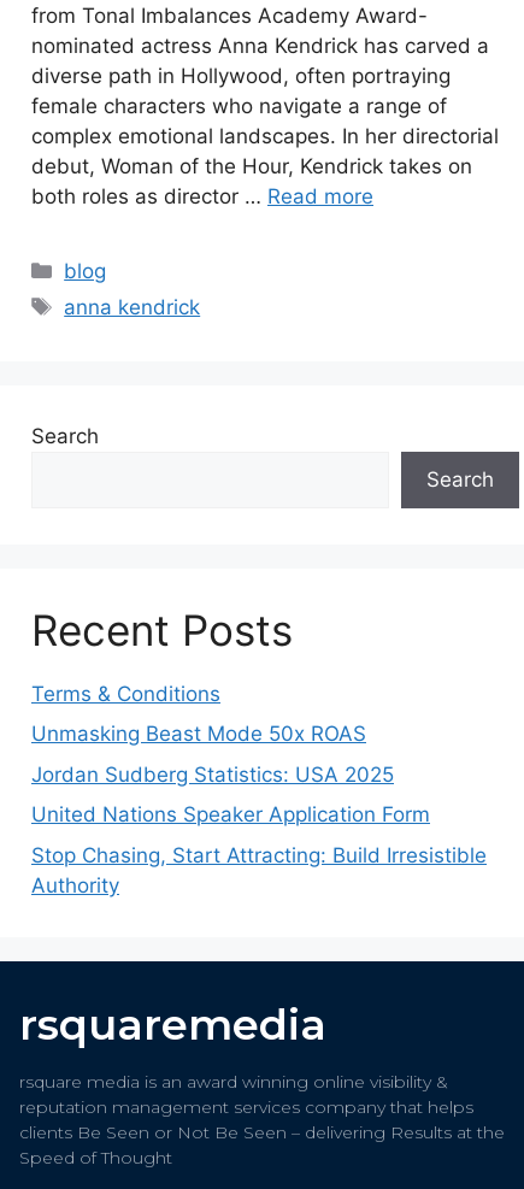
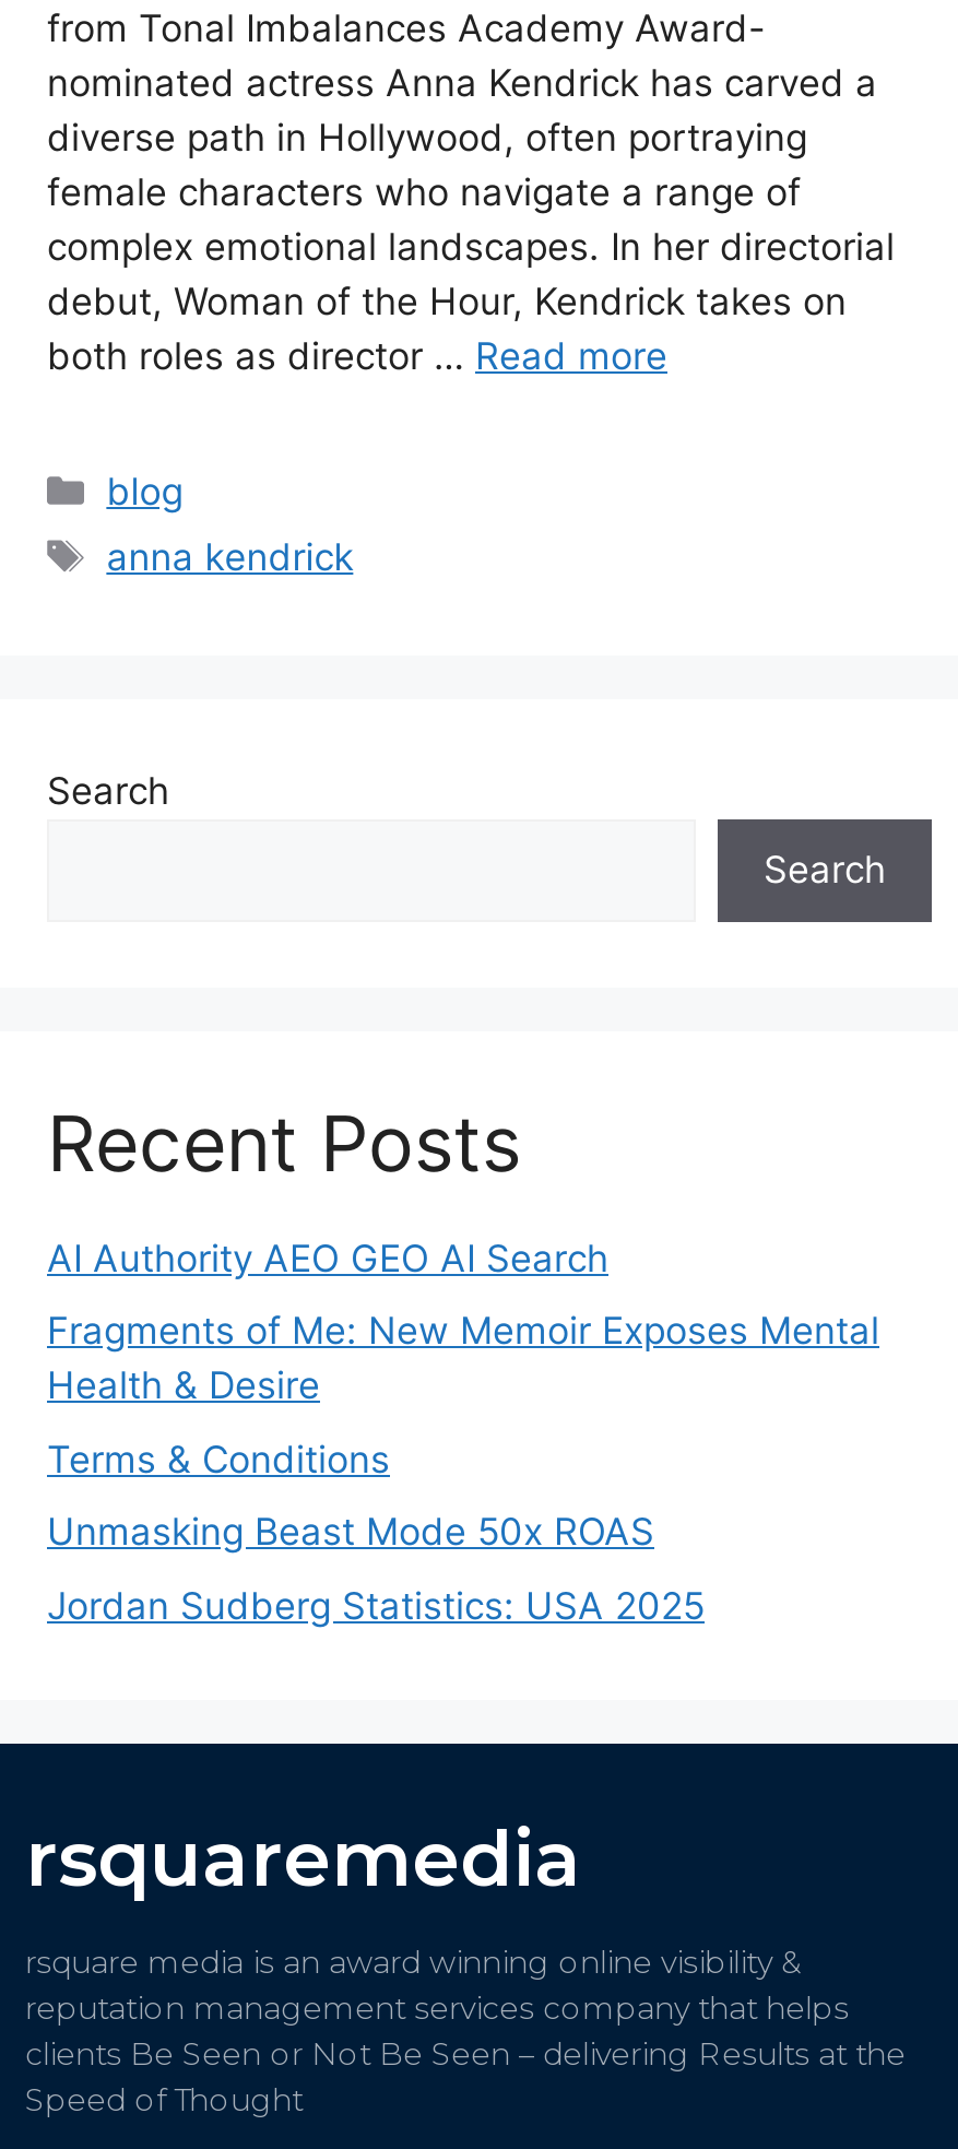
none -> [47,1236,879,1407] AI Authority AEO GEO AI Search | Fragments of Me: New Memoir Exposes Mental | Health & Desire
moved [31,681,394,786] -> [47,1437,705,1627]: Terms & Conditions | Unmasking Beast Mode 50x ROAS | Jordan Sudberg Statistics: USA 2025
[31,802,487,897] United Nations Speaker Application Form | Stop Chasing, Start Attracting: Build Irresistible | Authority -> none

